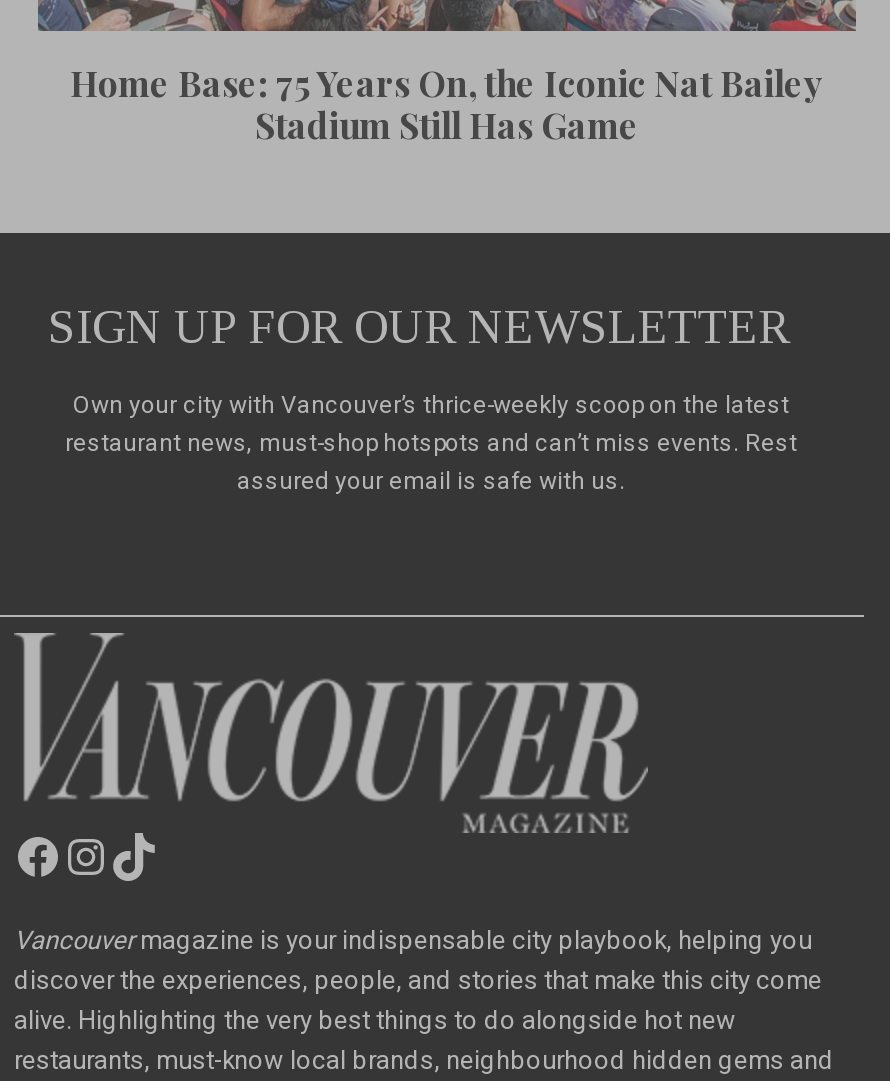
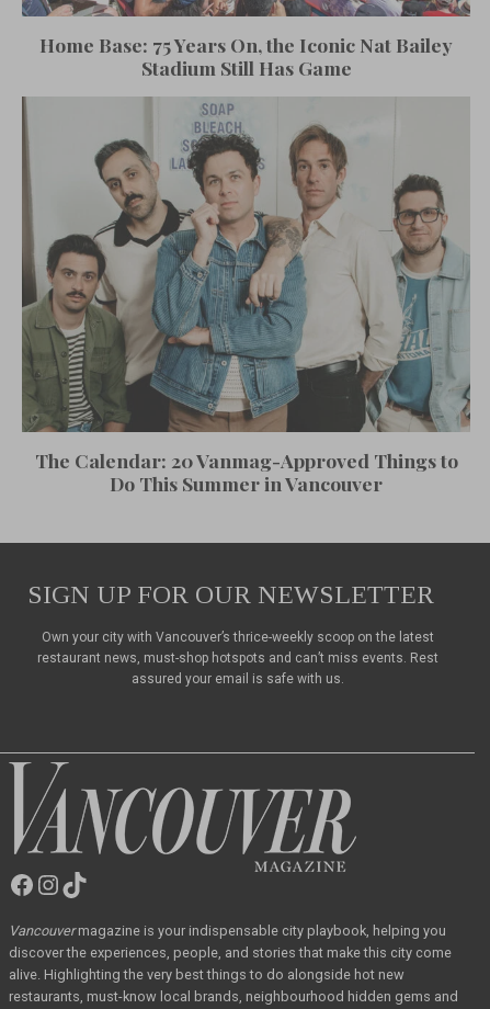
none -> [22,95,471,496] [image] | The Calendar: 20 Vanmag-Approved Things to | Do This Summer in Vancouver

